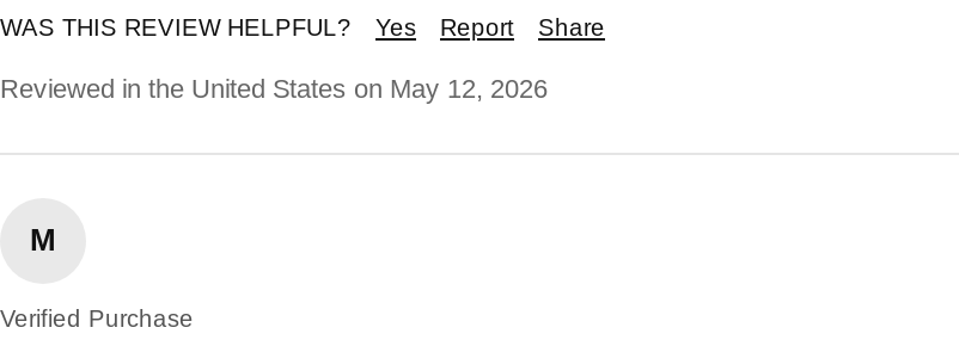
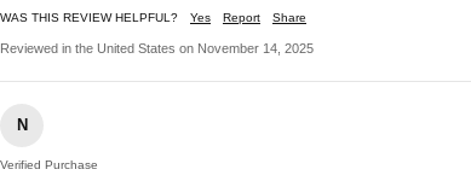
[0,74,548,103] Reviewed in the United States on May 12, 2026 -> [0,41,314,56] Reviewed in the United States on November 14, 2025
[30,222,56,258] M -> [16,116,27,134] N

